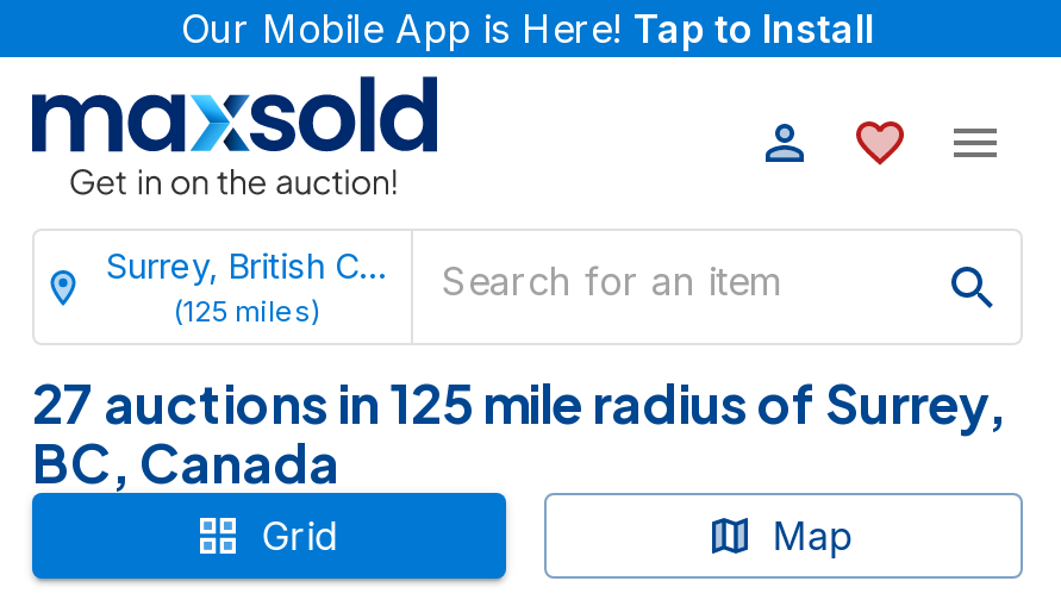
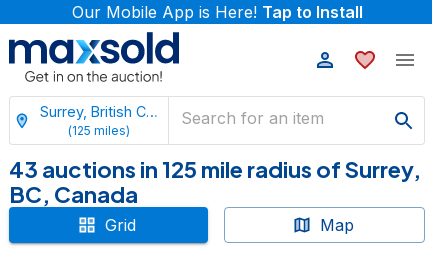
[32,369,1006,436] 27 auctions in 125 mile radius of Surrey, -> [9,155,421,183] 43 auctions in 125 mile radius of Surrey,

